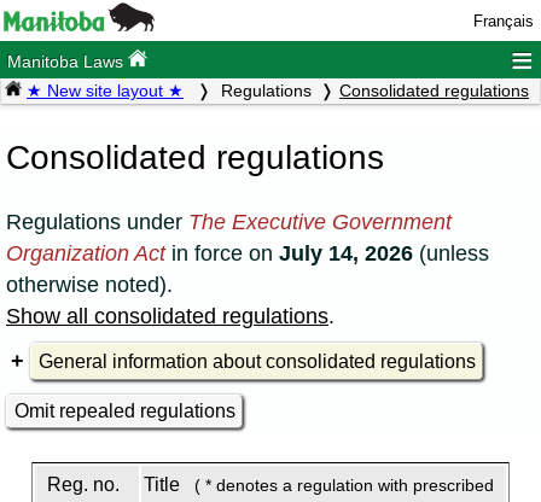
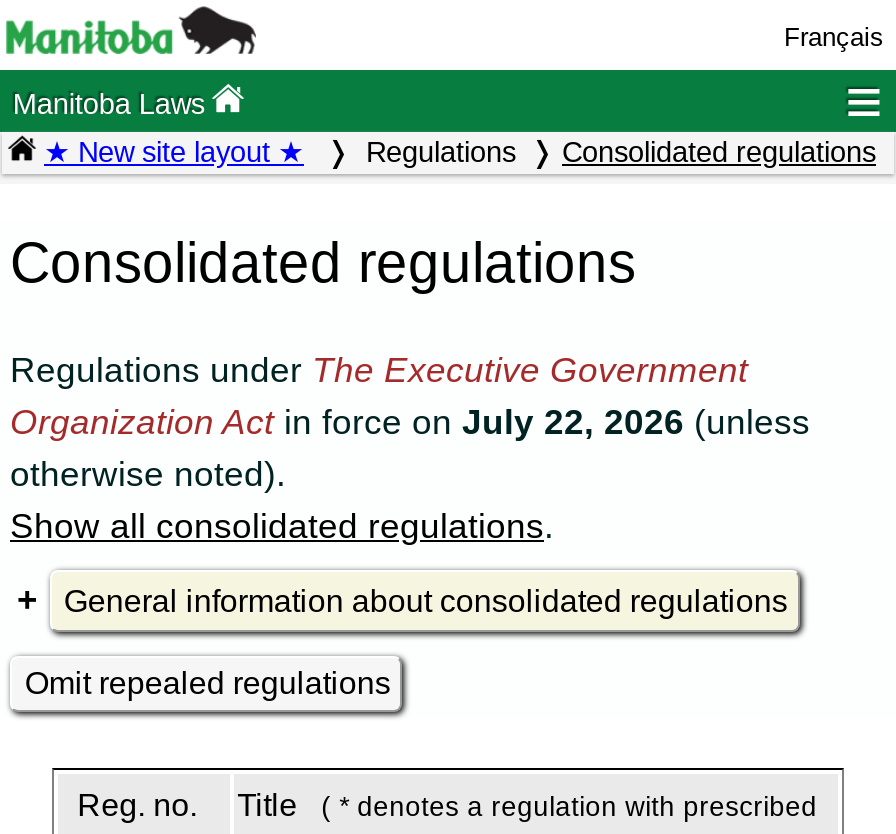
[6,241,489,265] Organization Act in force on July 14, 2026 (unless -> [10,402,810,442] Organization Act in force on July 22, 2026 (unless

